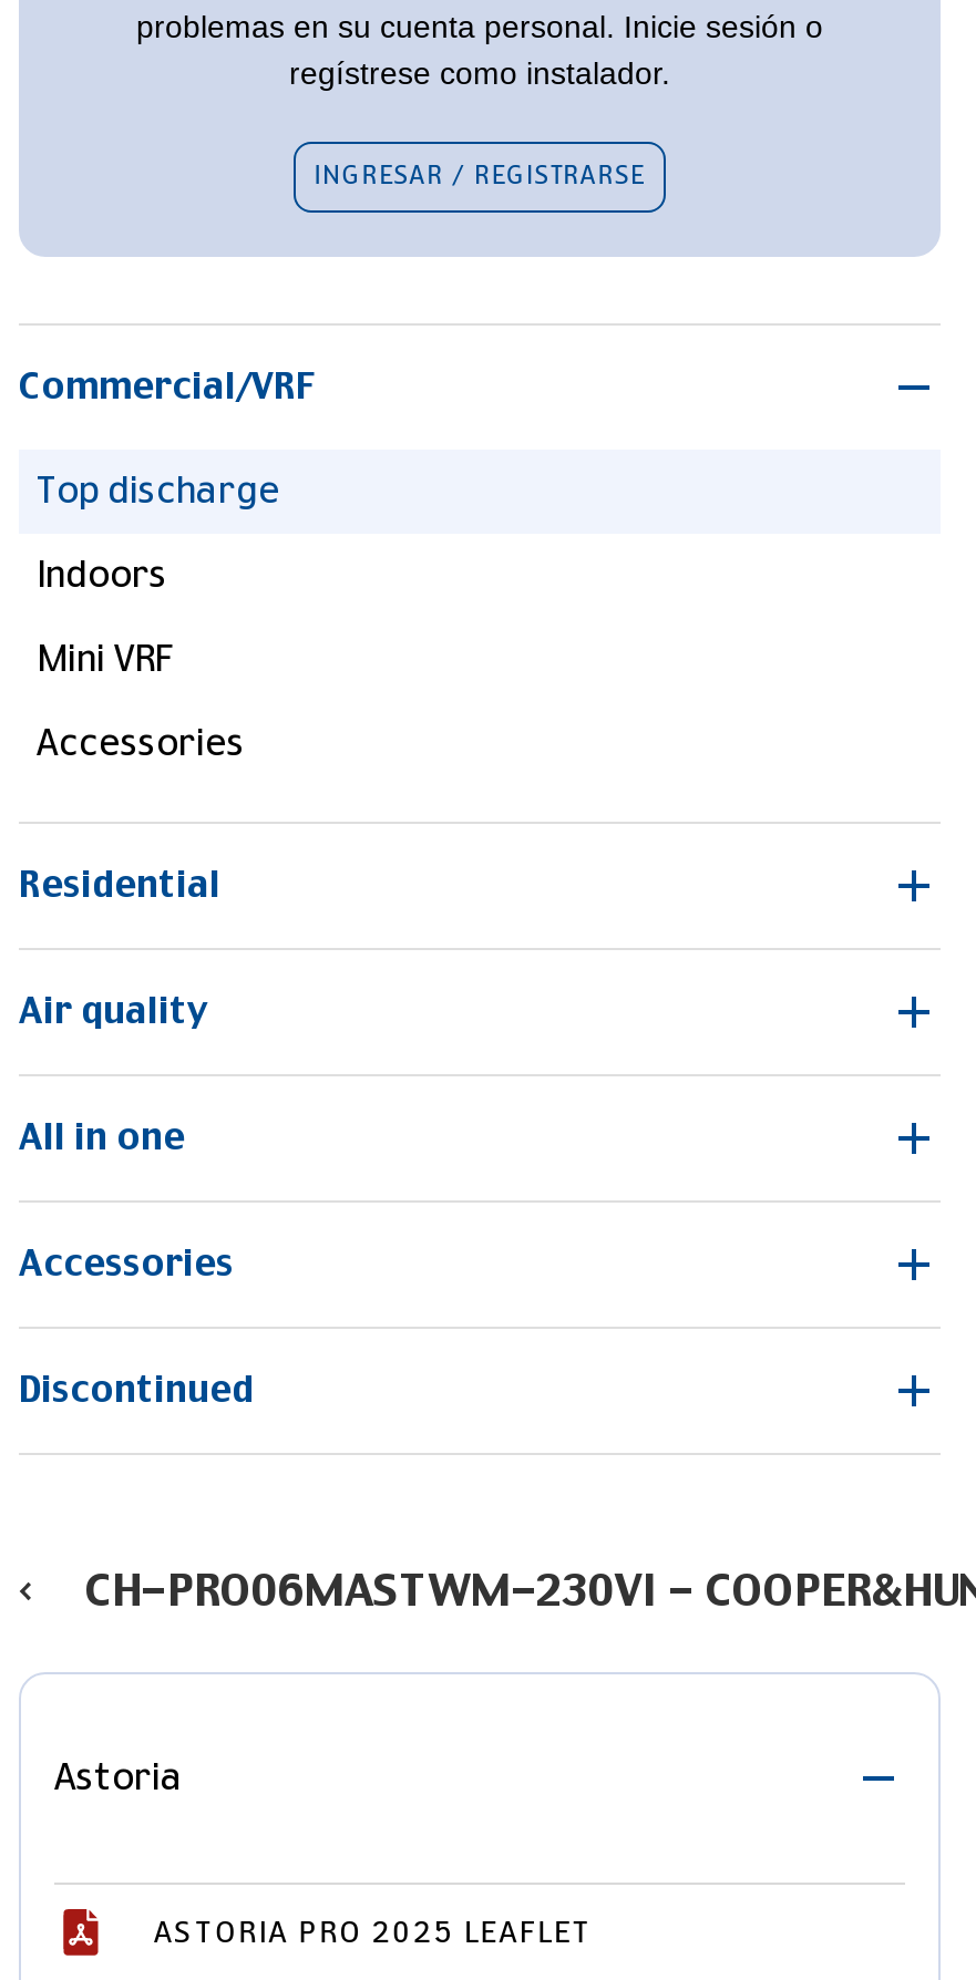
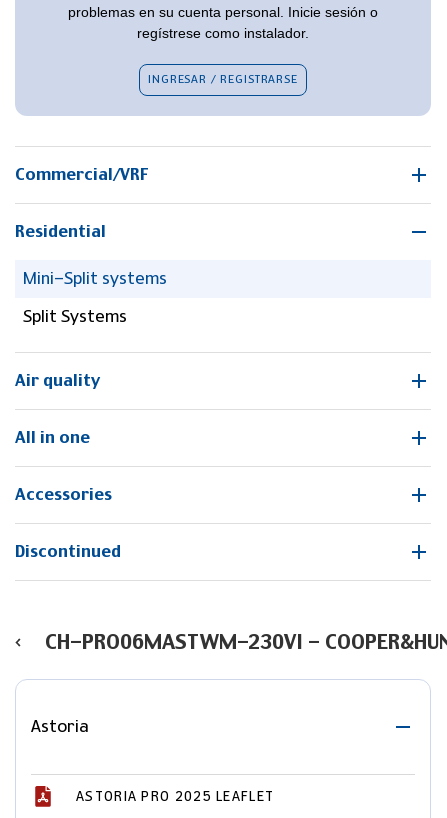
[37,474,280,762] Top discharge | Indoors | Mini VRF | Accessories -> none
moved [19,868,220,903] -> [15,224,106,240]: Residential
none -> [23,271,167,325] Mini-Split systems | Split Systems

